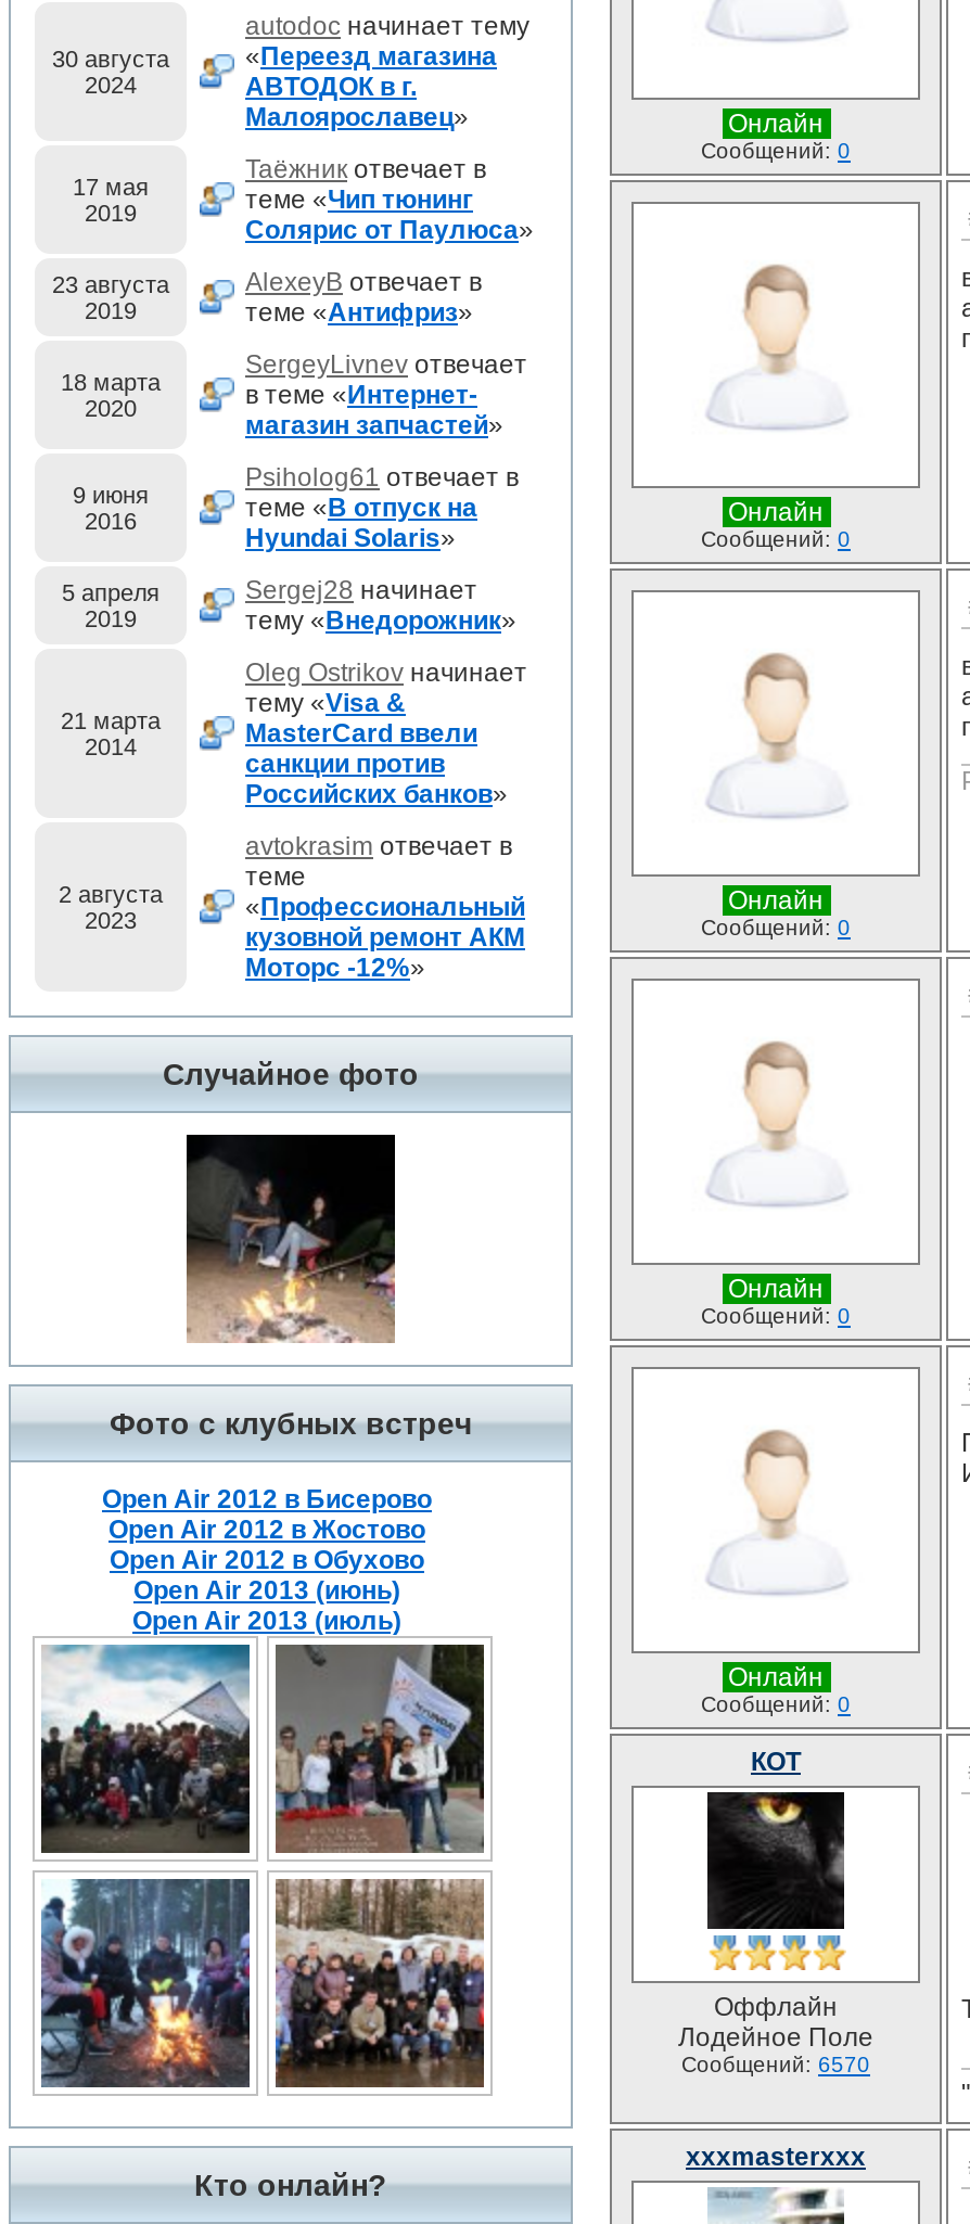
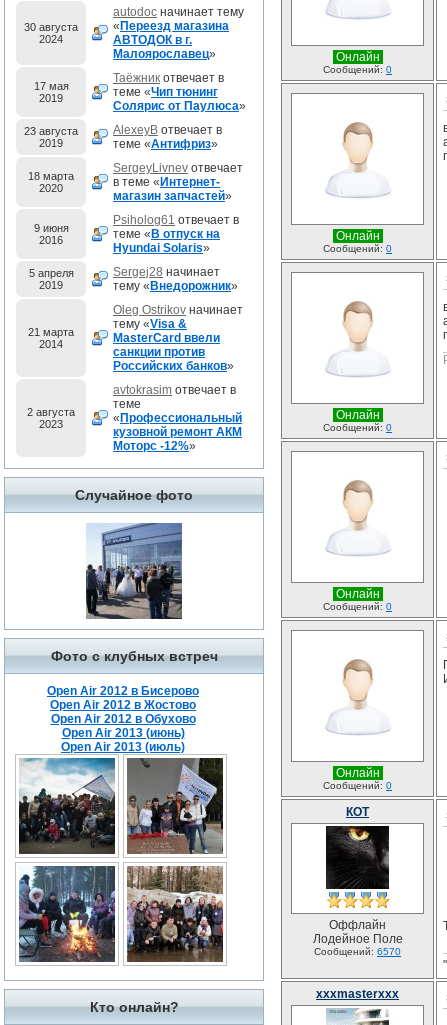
[184,1133,397,1345] [image] -> [85,522,183,620] [image]

